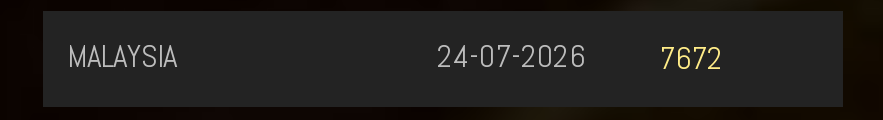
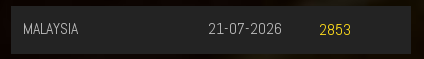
[437,38,585,78] 24-07-2026 -> [208,19,282,39] 21-07-2026
[659,39,723,79] 7672 -> [319,20,351,40] 2853

